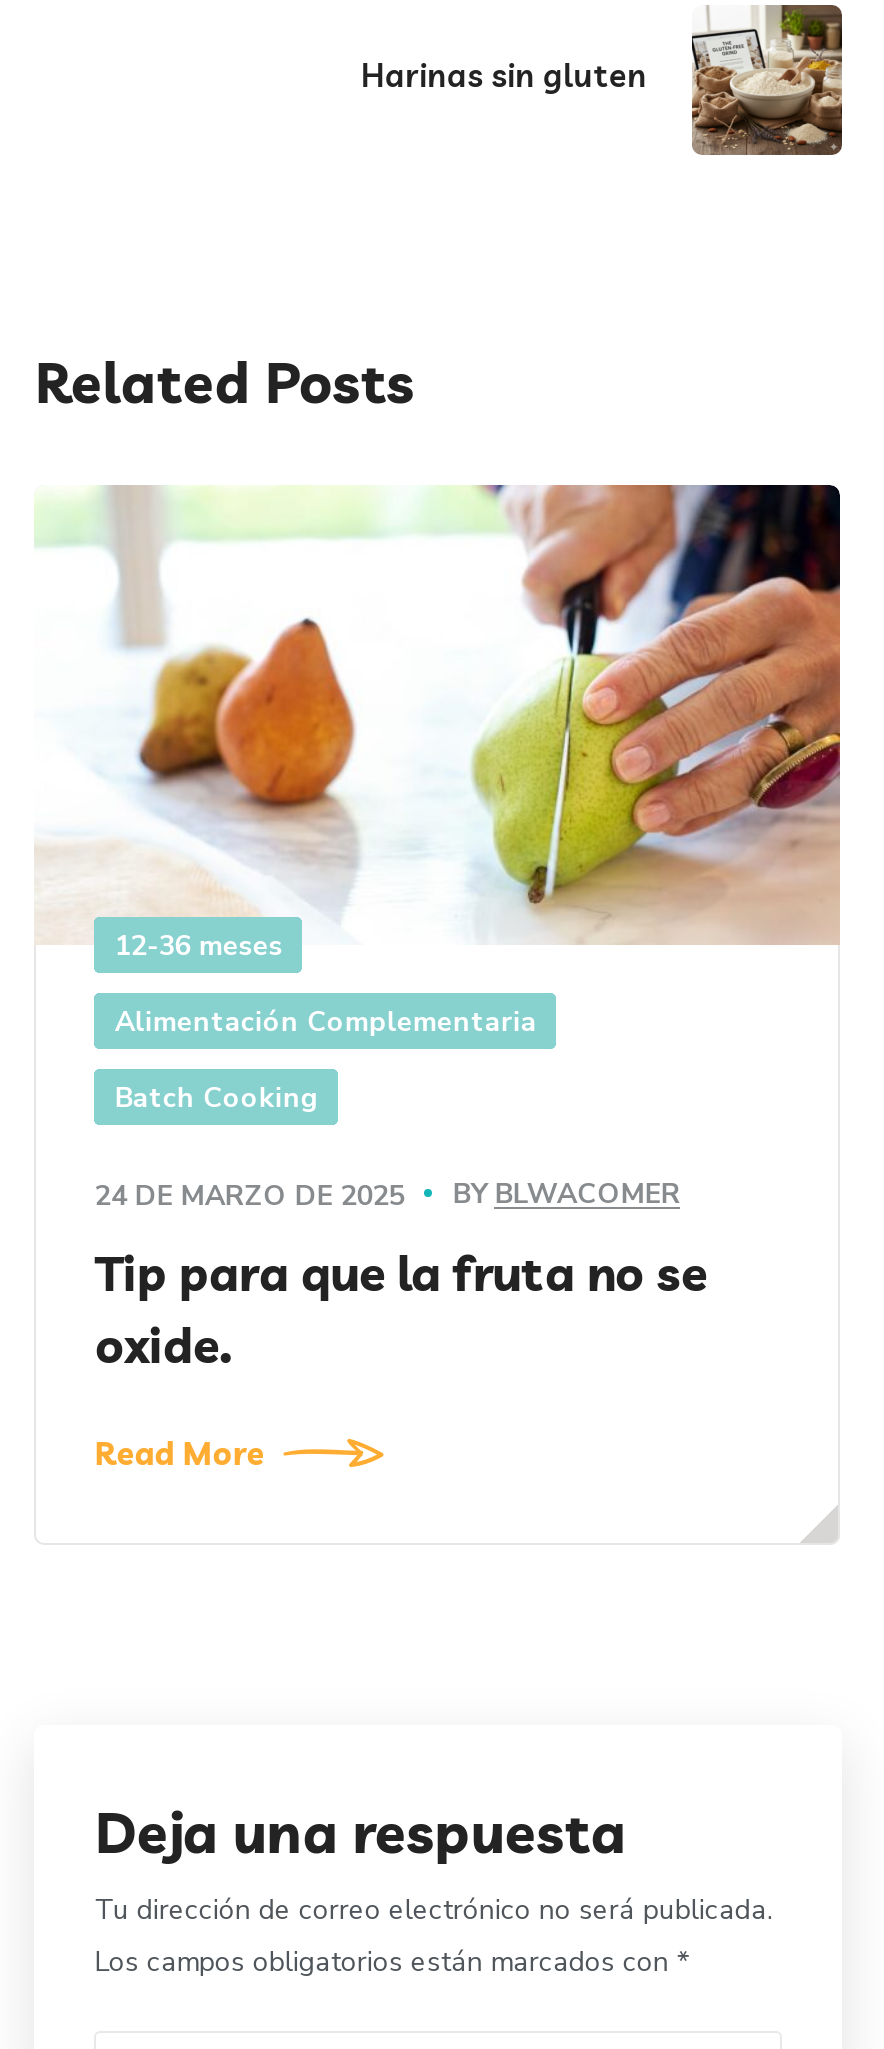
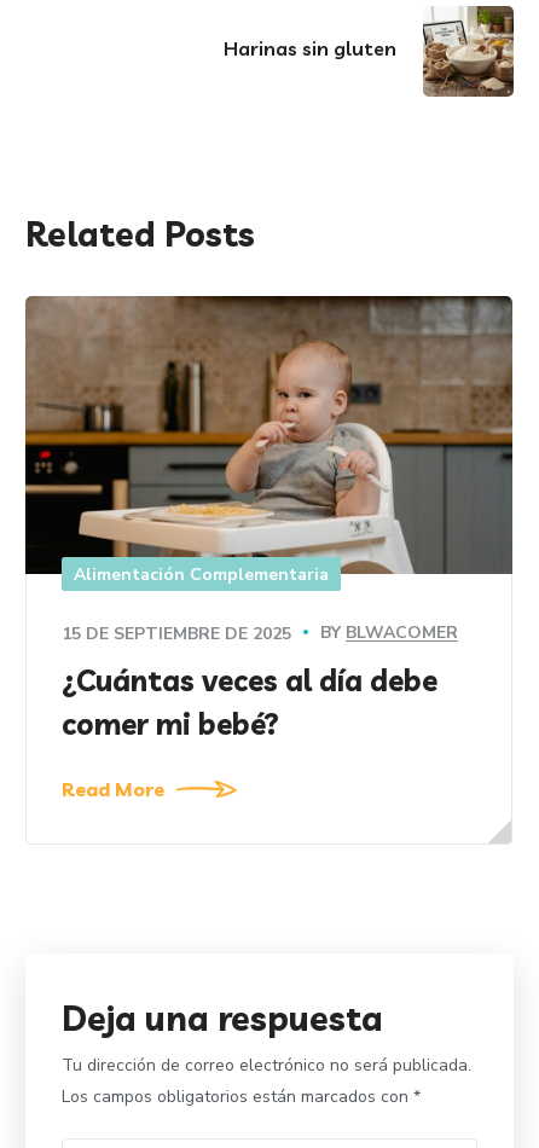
[34,483,842,973] [image] -> [24,295,512,575] [image]
[115,927,283,965] 12-36 meses -> none
[95,1079,405,1215] Batch Cooking | 24 DE MARZO DE 2025 -> [62,622,292,645] 15 DE SEPTIEMBRE DE 2025
[95,1243,707,1375] Tip para que la fruta no se | oxide. -> [62,662,438,742] ¿Cuántas veces al día debe | comer mi bebé?

